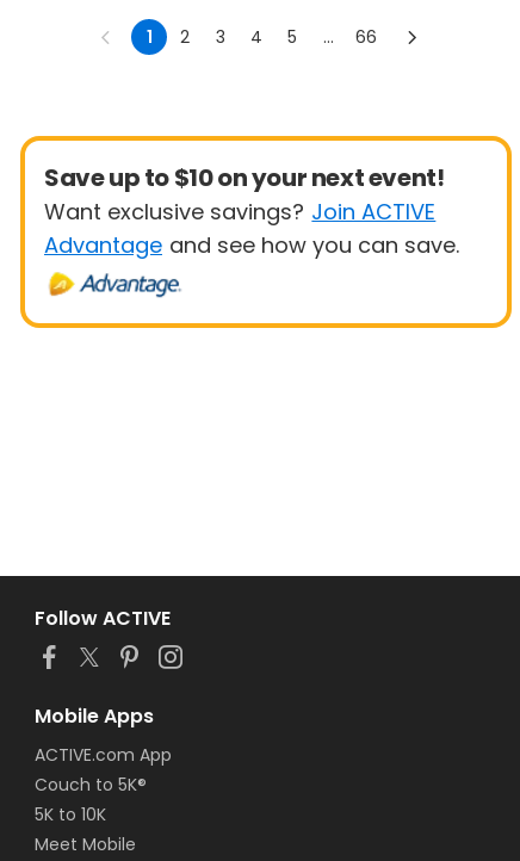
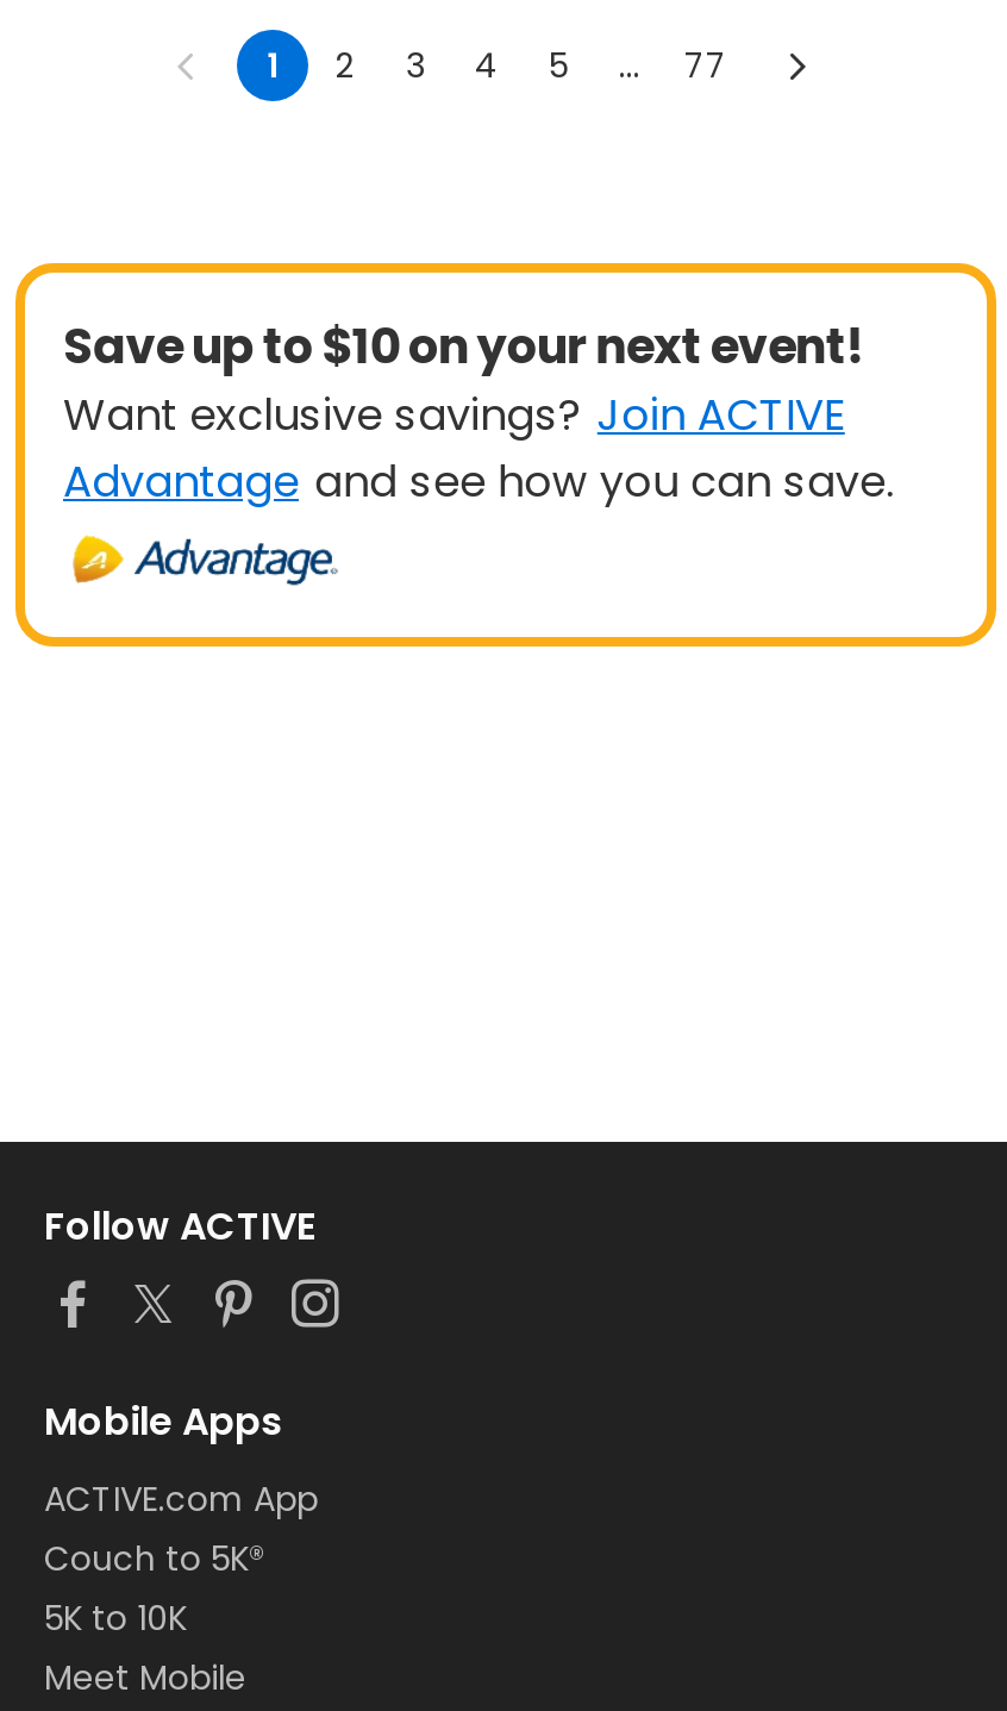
[355,25,377,49] 66 -> [684,42,727,89] 77

